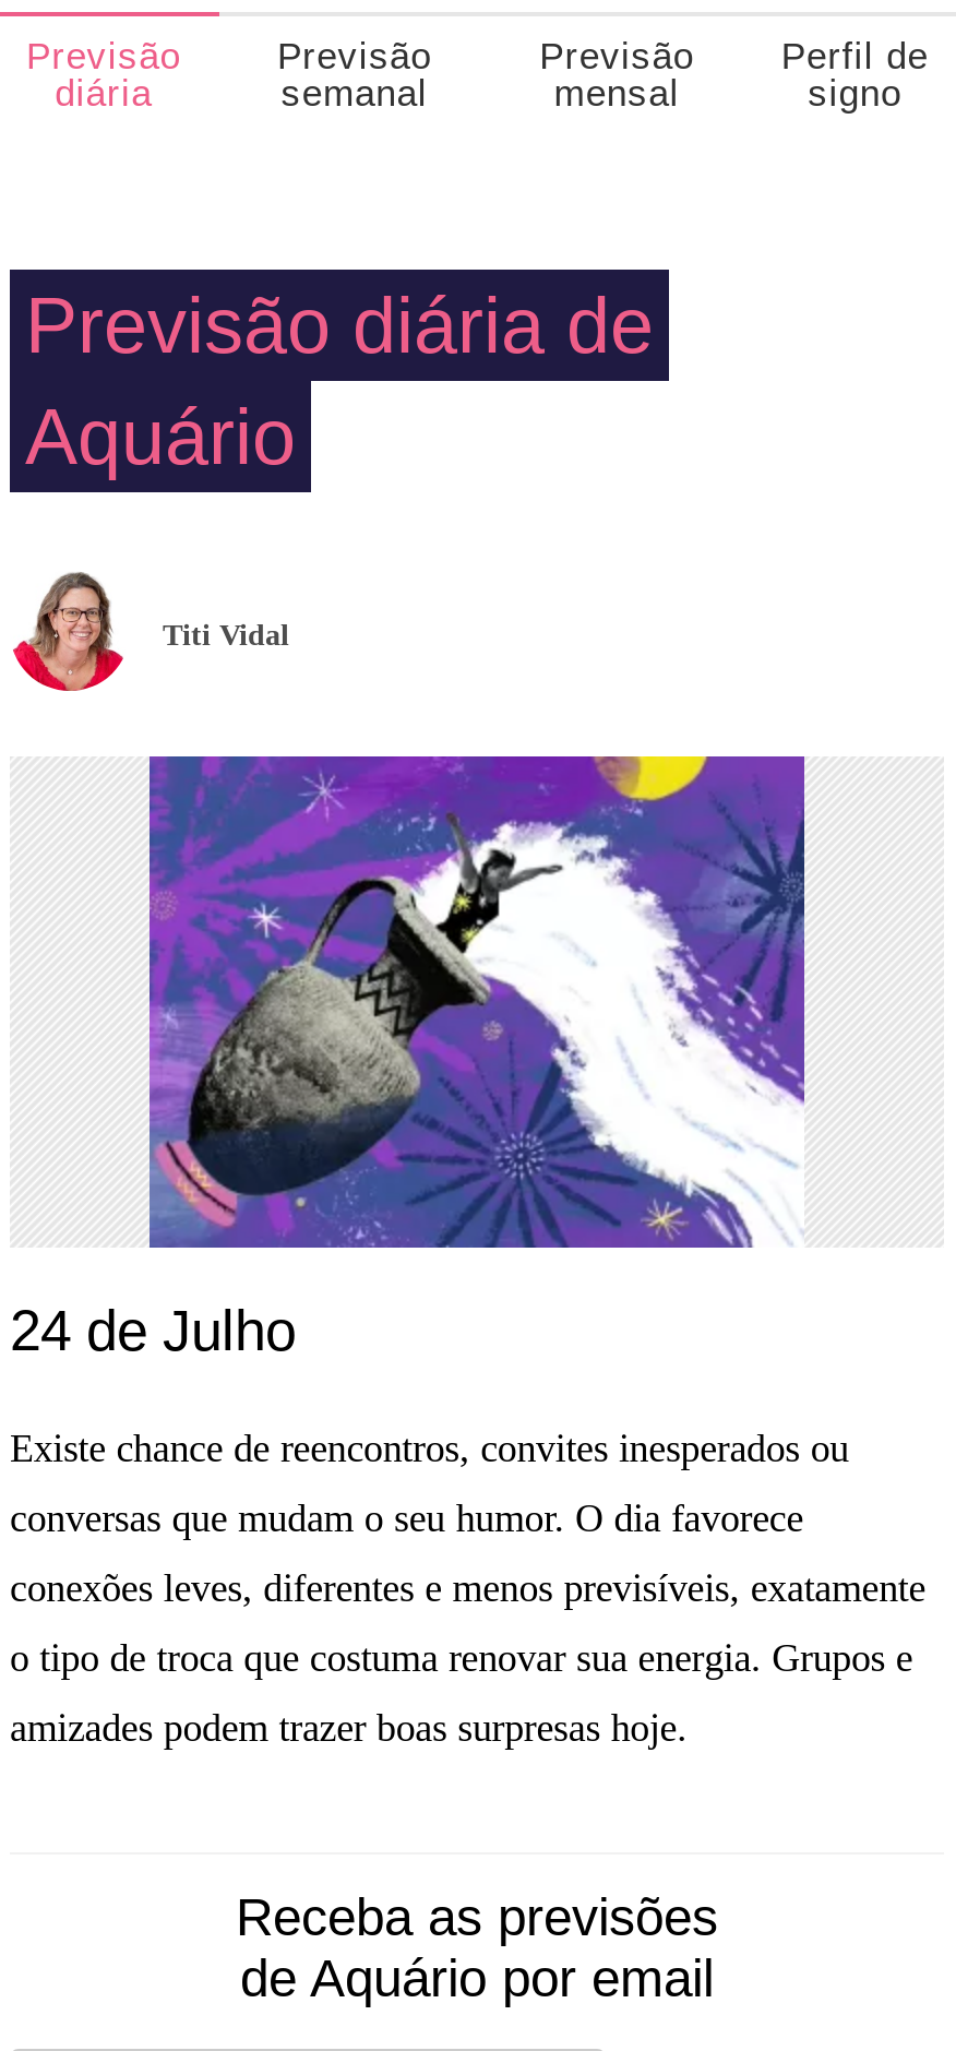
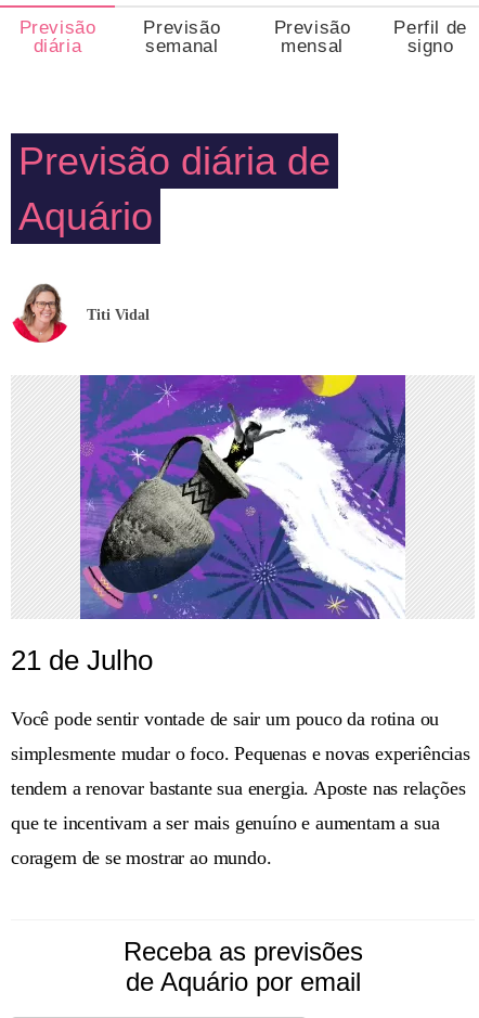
[10,1298,296,1363] 24 de Julho -> [11,644,153,676] 21 de Julho
[10,1427,849,1470] Existe chance de reencontros, convites inesperados ou -> [11,708,439,730] Você pode sentir vontade de sair um pouco da rotina ou
[10,1496,803,1540] conversas que mudam o seu humor. O dia favorece -> [11,743,470,764] simplesmente mudar o foco. Pequenas e novas experiências
[10,1566,926,1610] conexões leves, diferentes e menos previsíveis, exatamente -> [11,777,466,799] tendem a renovar bastante sua energia. Aposte nas relações
[10,1636,913,1680] o tipo de troca que costuma renovar sua energia. Grupos e -> [11,812,439,834] que te incentivam a ser mais genuíno e aumentam a sua
[10,1706,688,1750] amizades podem trazer boas surpresas hoje. -> [11,847,271,868] coragem de se mostrar ao mundo.

